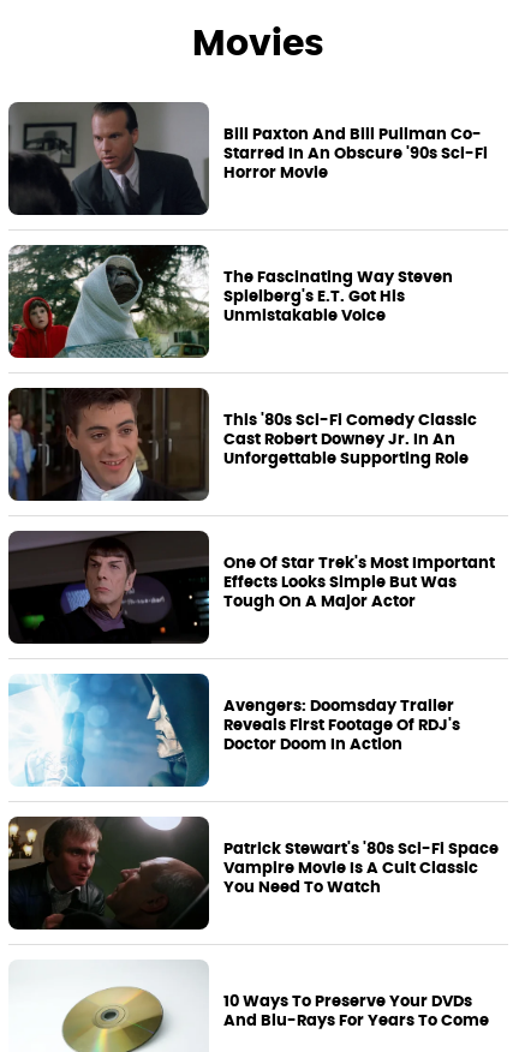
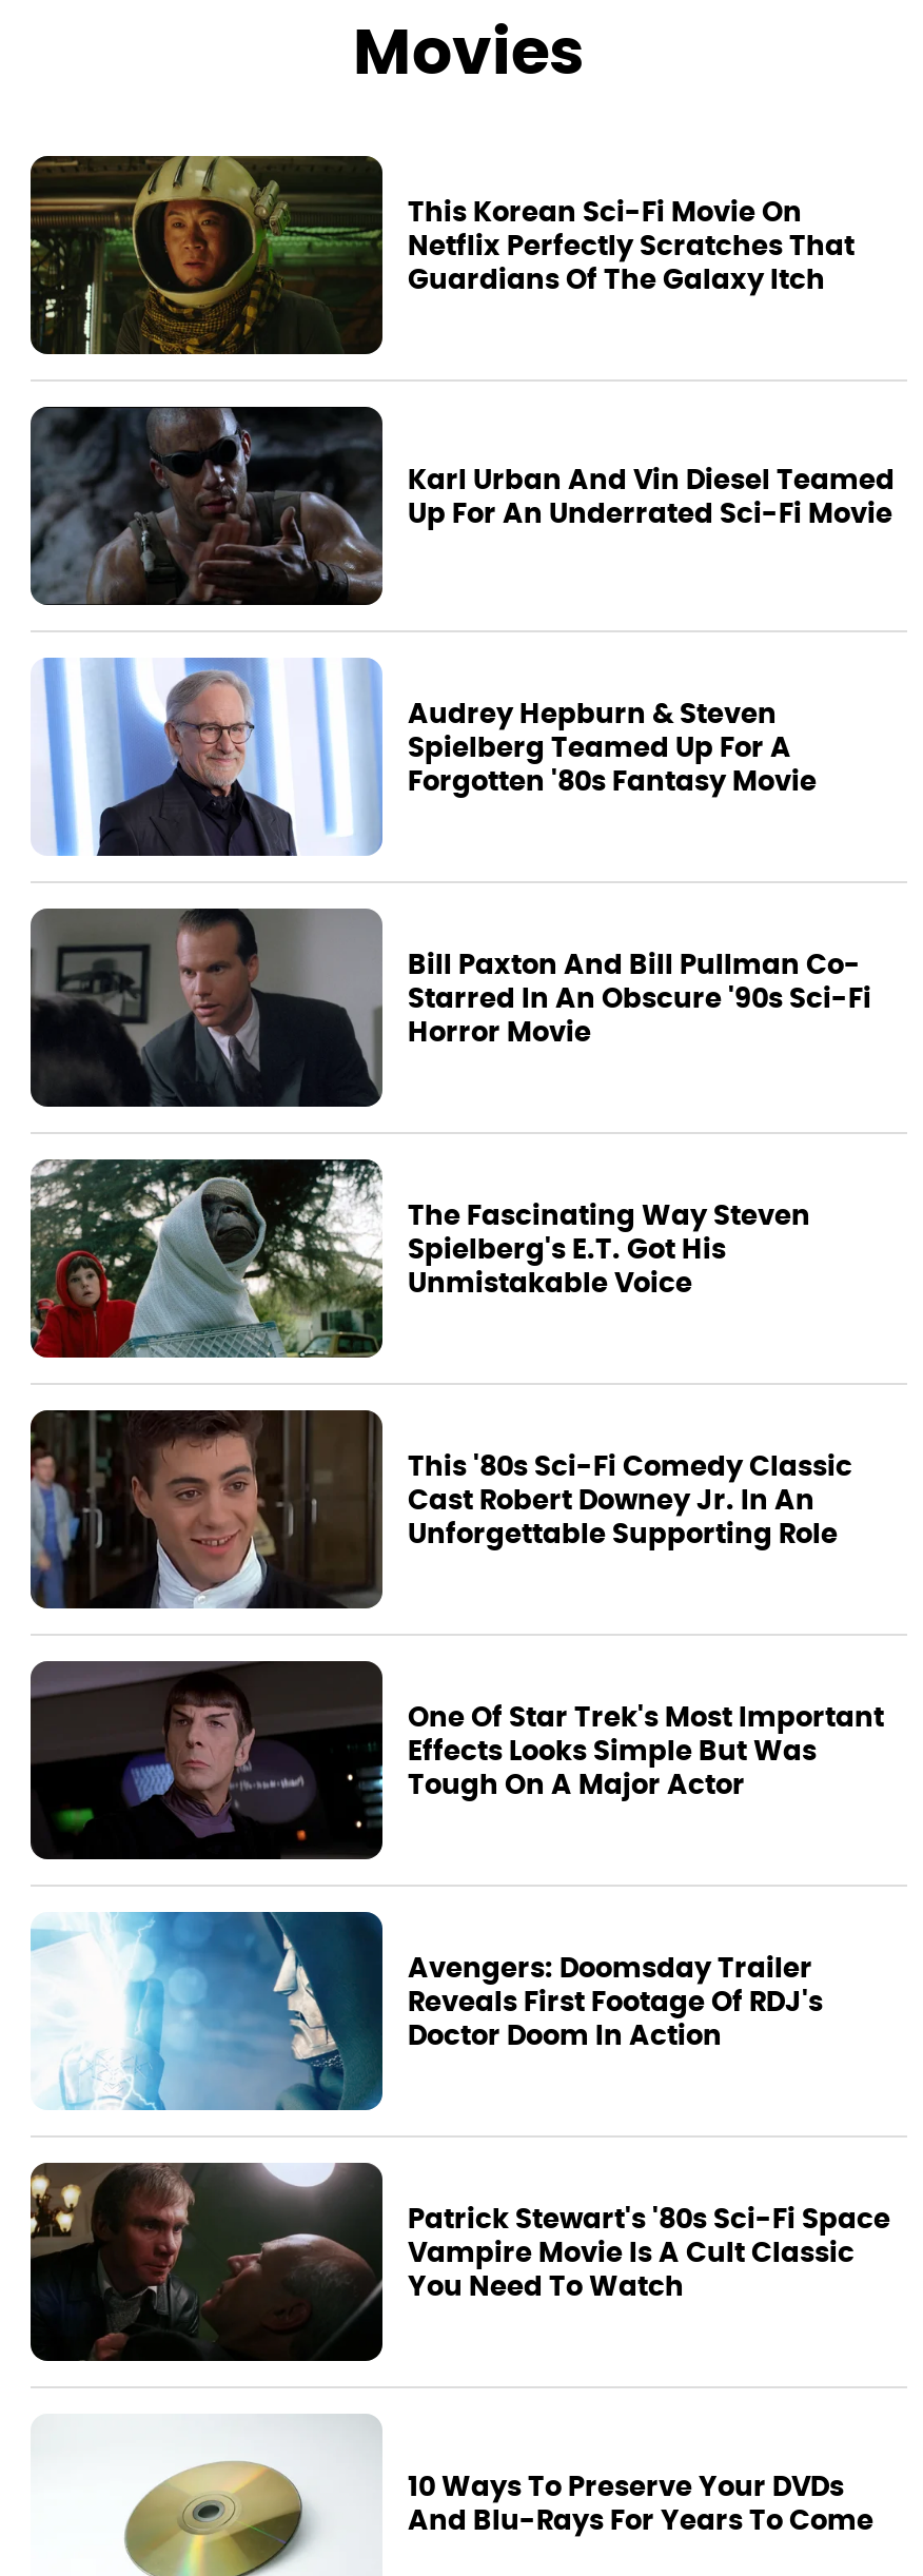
none -> [28,154,855,356] [image] | This Korean Sci-Fi Movie On | Netflix Perfectly Scratches That | Guardians Of The Galaxy Itch
none -> [31,407,895,607] [image] | Karl Urban And Vin Diesel Teamed | Up For An Underrated Sci-Fi Movie
none -> [39,656,817,858] [image] | Audrey Hepburn & Steven | Spielberg Teamed Up For A | Forgotten '80s Fantasy Movie

